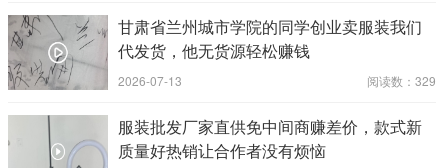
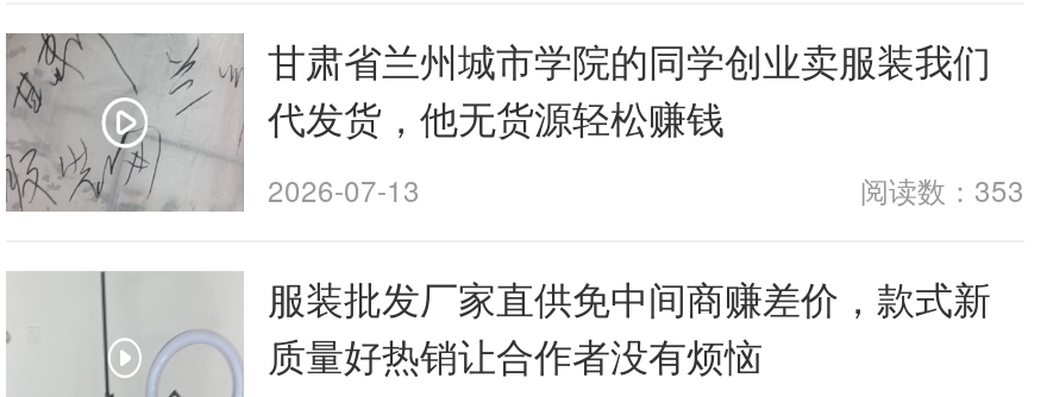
[367,71,436,88] 阅读数：329 -> [860,168,1024,208] 阅读数：353

